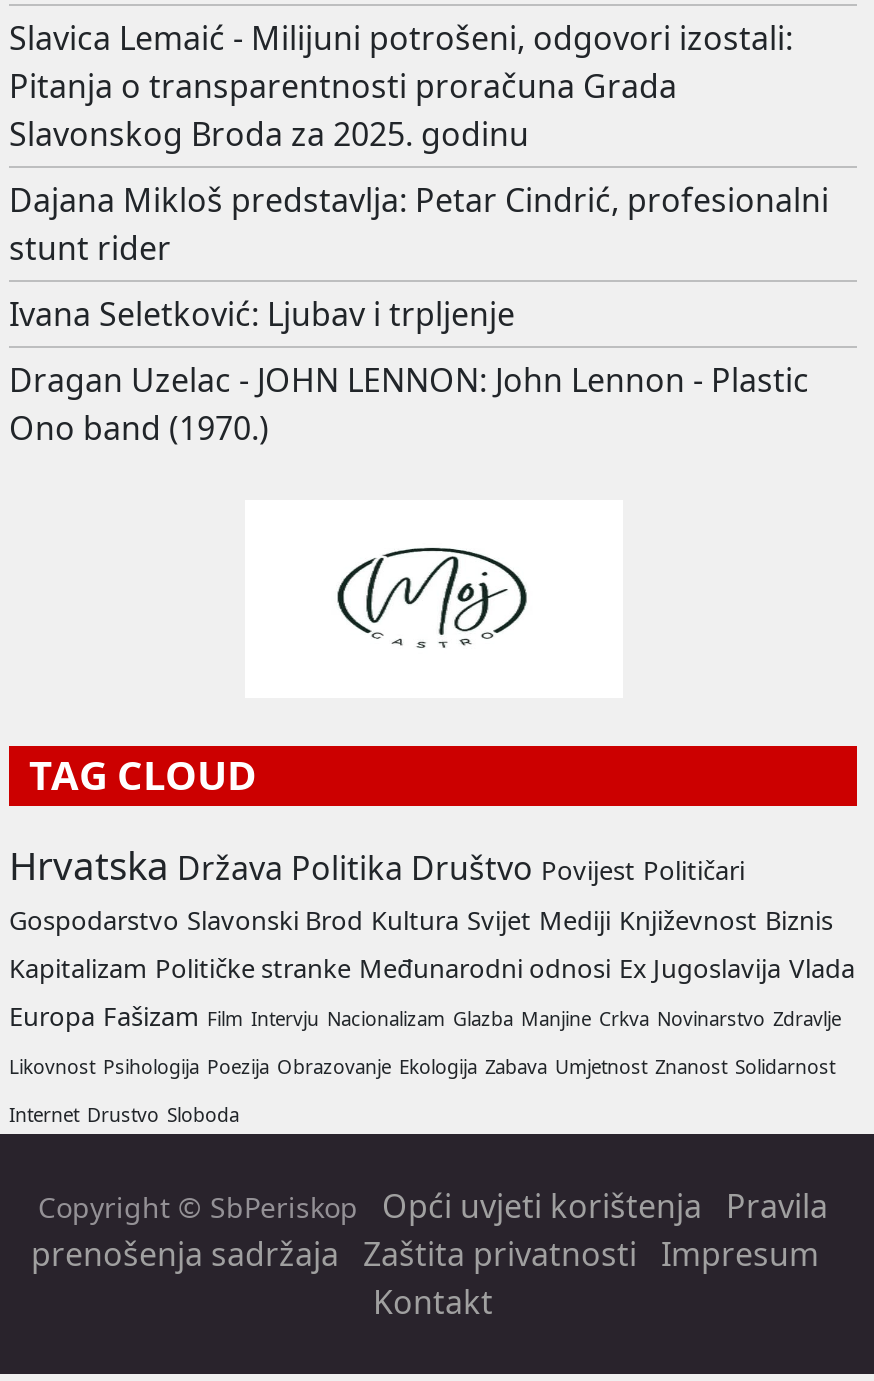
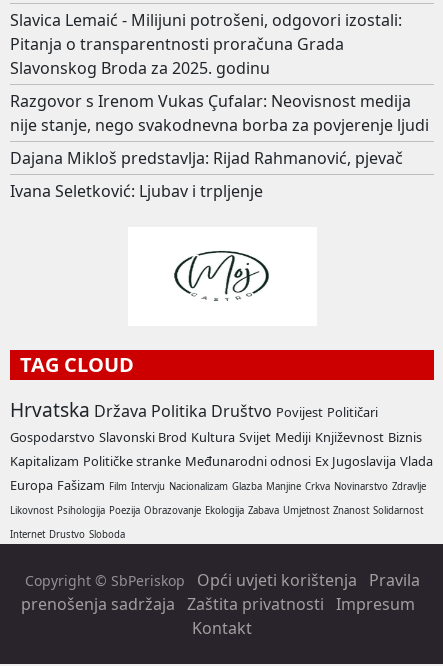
[9,178,829,270] Dajana Mikloš predstavlja: Petar Cindrić, profesionalni | stunt rider -> [10,90,429,169] Razgovor s Irenom Vukas Çufalar: Neovisnost medija | nije stanje, nego svakodnevna borba za povjerenje ljudi | Dajana Mikloš predstavlja: Rijad Rahmanović, pjevač
moved [9,292,515,336] -> [10,180,263,202]: Ivana Seletković: Ljubav i trpljenje
[9,358,809,450] Dragan Uzelac - JOHN LENNON: John Lennon - Plastic | Ono band (1970.) -> none

